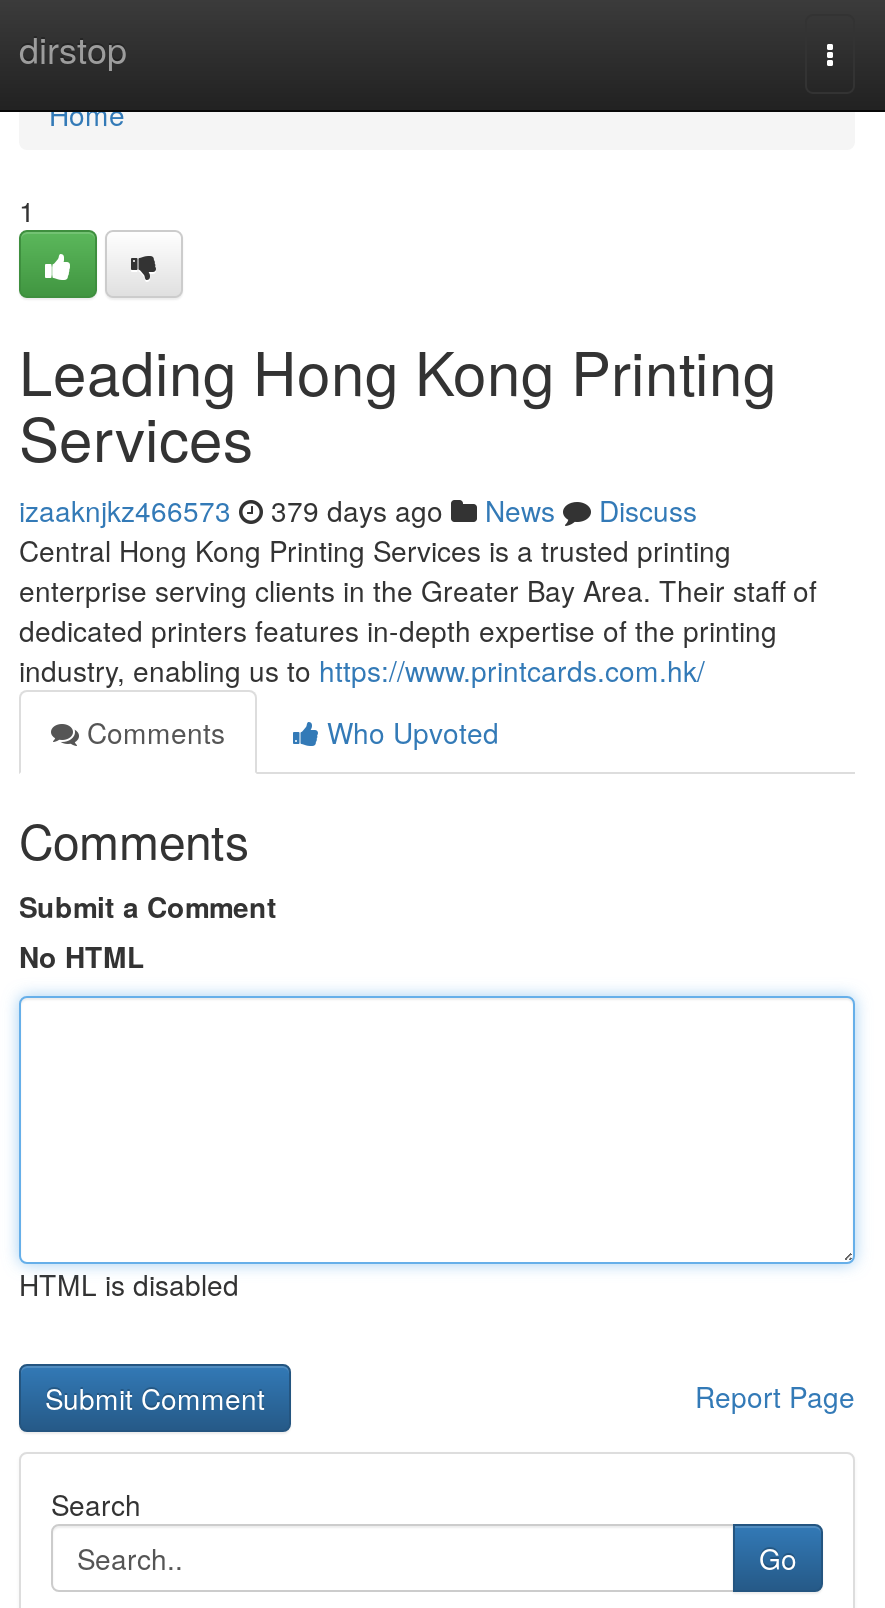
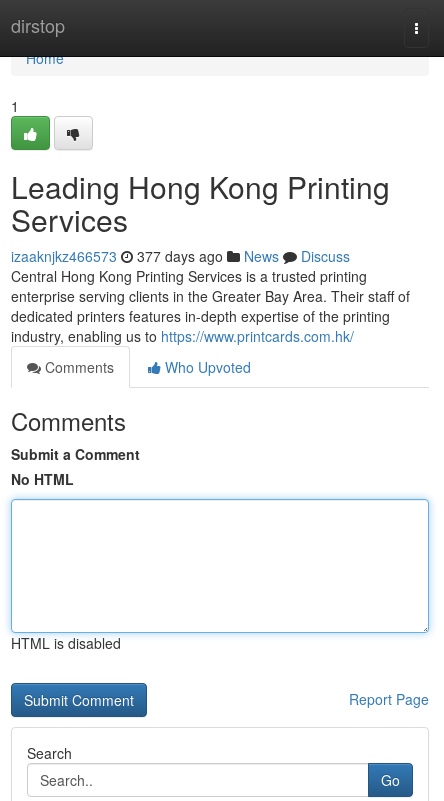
[19,490,697,530] izaaknjkz466573 379 days ago News Discuss -> [11,246,350,266] izaaknjkz466573 377 days ago News Discuss

